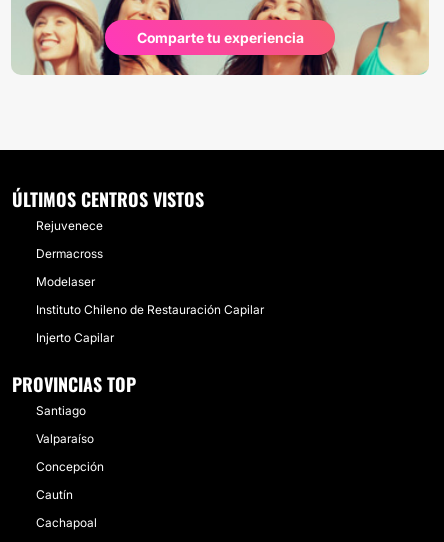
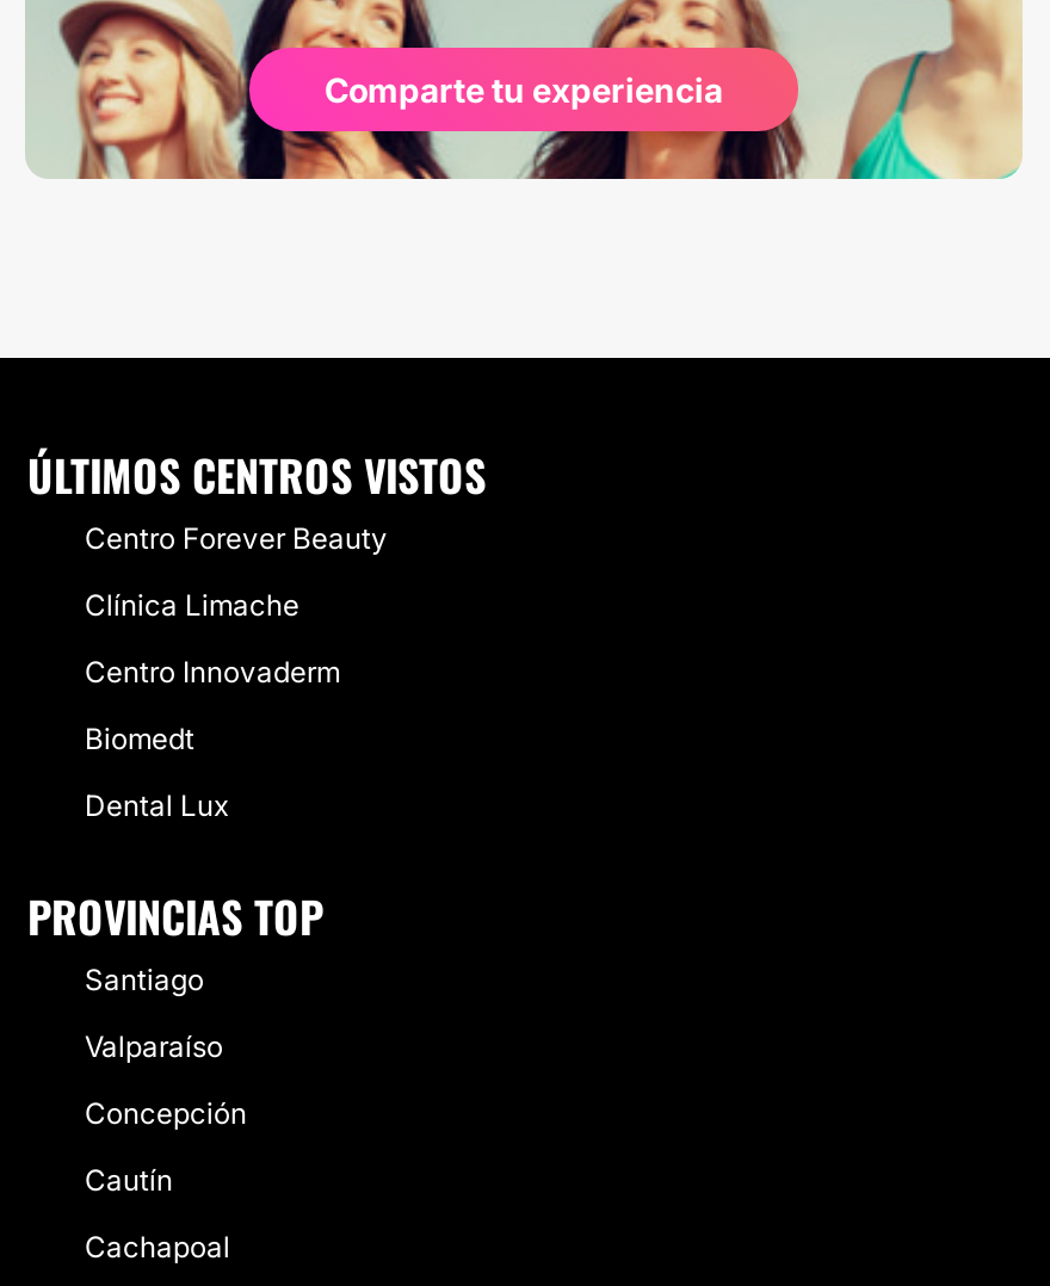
[36,218,103,233] Rejuvenece -> [85,520,388,556] Centro Forever Beauty
[36,246,103,261] Dermacross -> [85,587,299,623] Clínica Limache
[36,274,95,289] Modelaser -> [85,654,340,690] Centro Innovaderm
[36,302,264,317] Instituto Chileno de Restauración Capilar -> [85,721,194,756] Biomedt
[36,330,114,345] Injerto Capilar -> [85,787,228,823] Dental Lux

